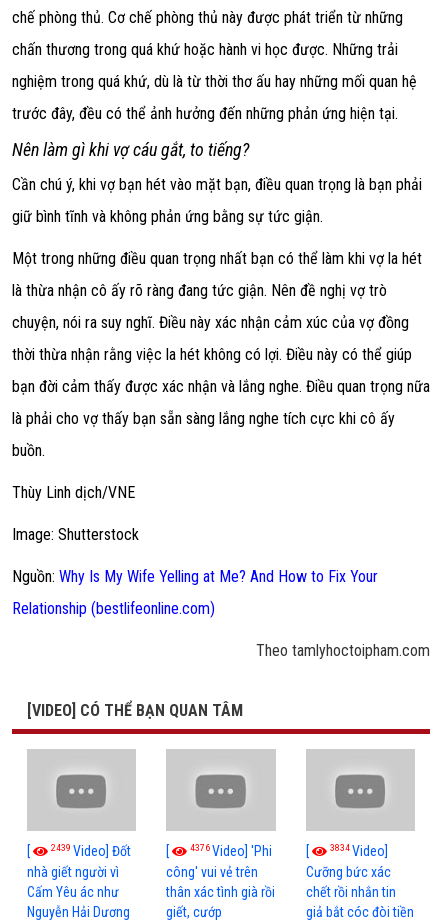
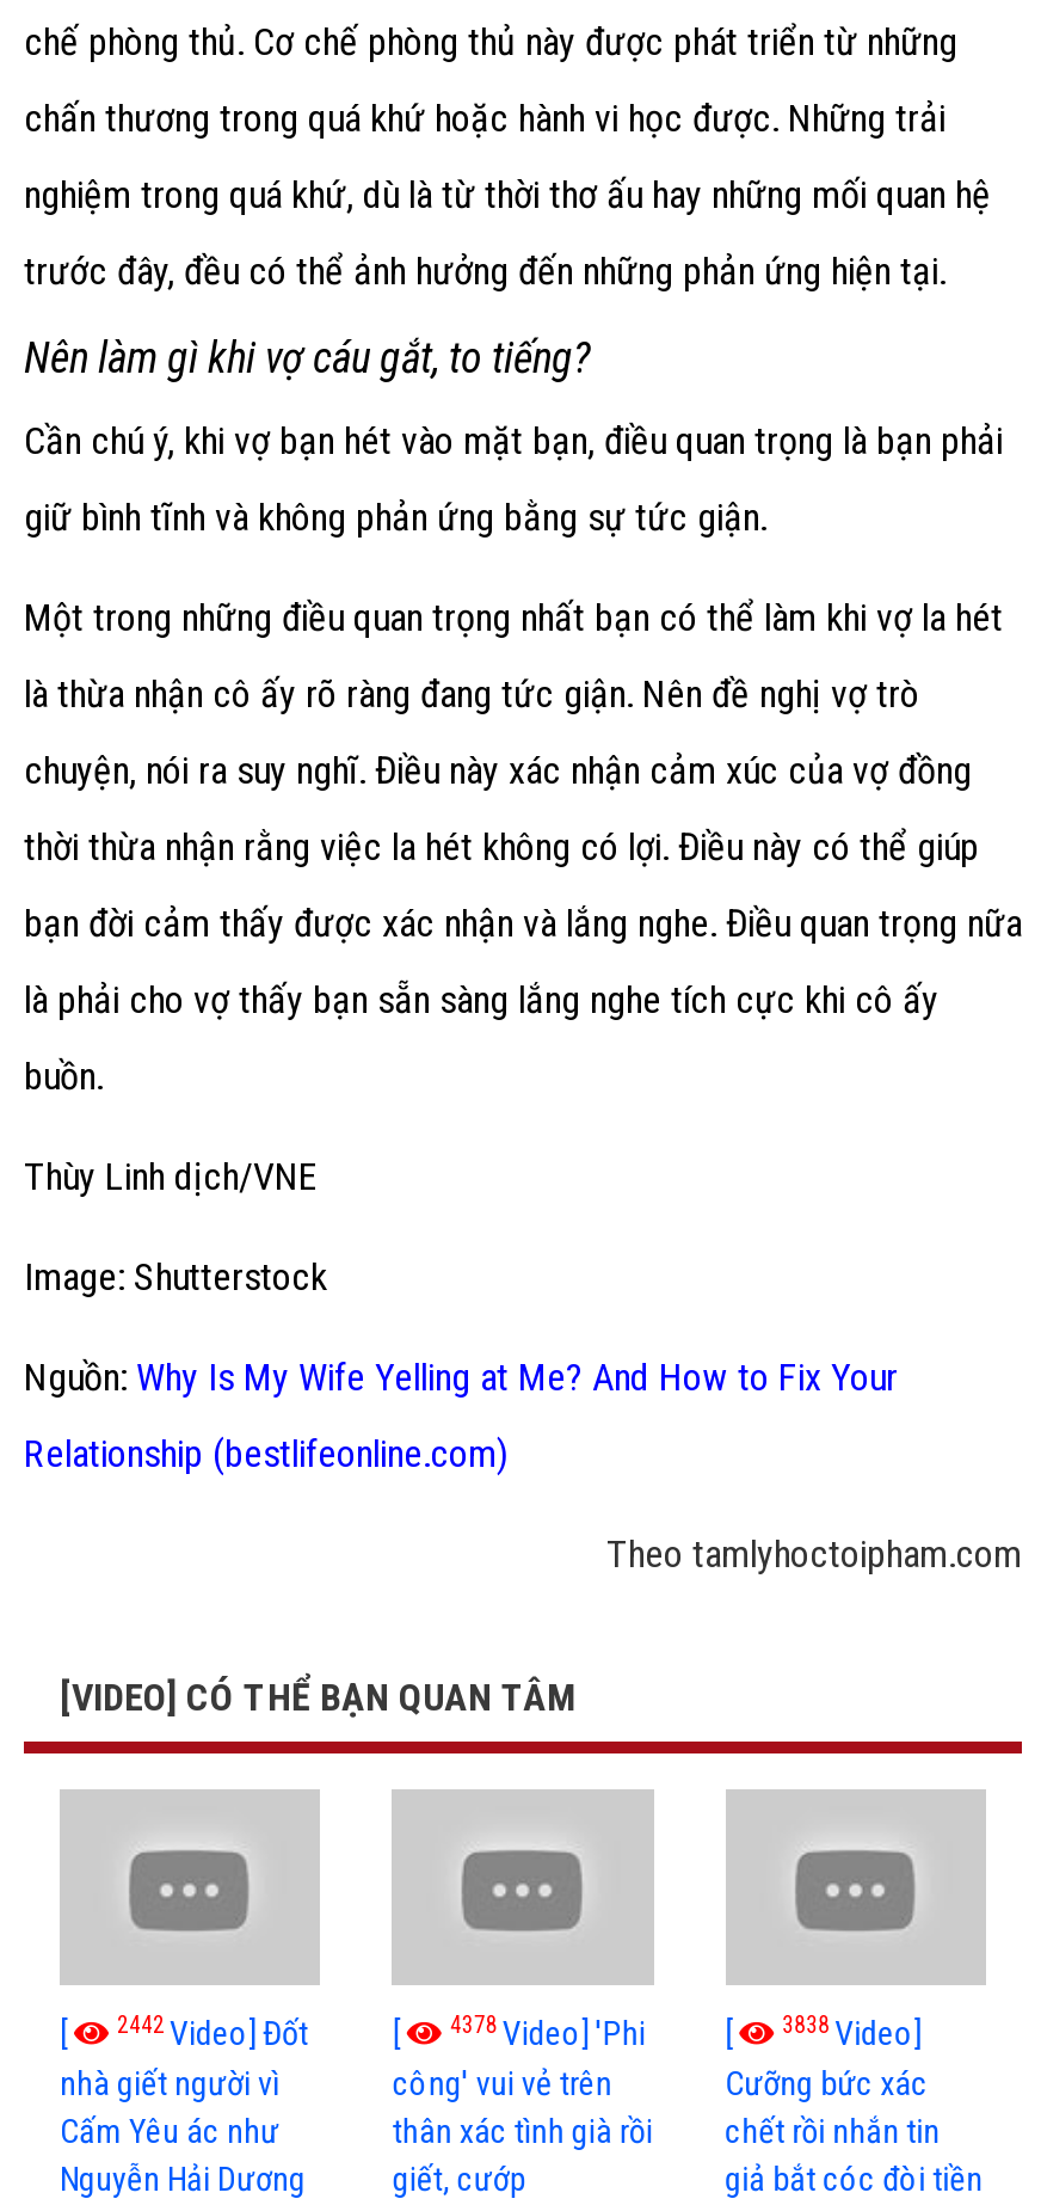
[51,842,131,859] 2439 Video] Đốt -> [117,2011,308,2051] 2442 Video] Đốt
[190,842,272,859] 4376Video] 'Phi -> [450,2011,645,2051] 4378Video] 'Phi
[330,842,388,859] 3834 Video] -> [782,2011,921,2051] 3838 Video]

